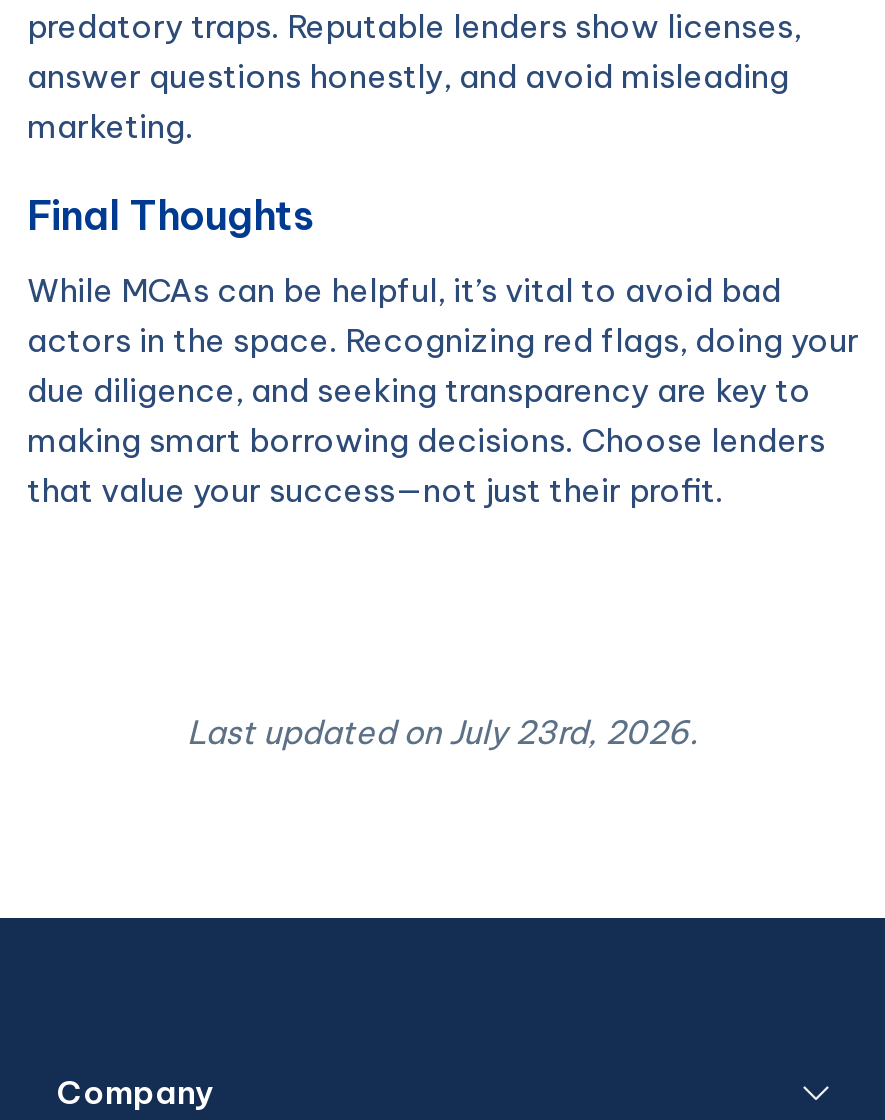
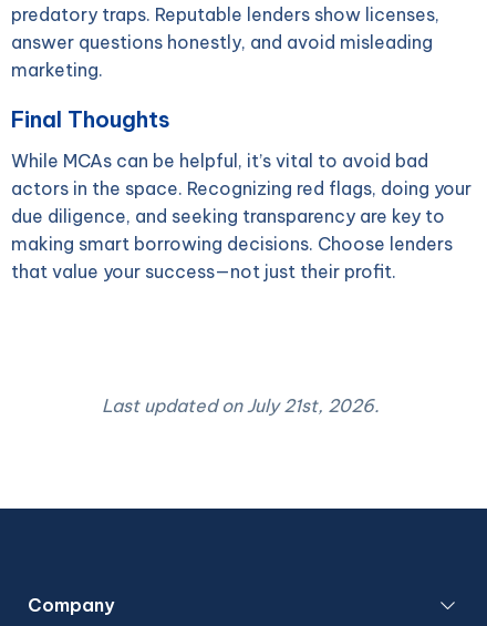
[187,712,699,752] Last updated on July 23rd, 2026. -> [102,394,380,417] Last updated on July 21st, 2026.

